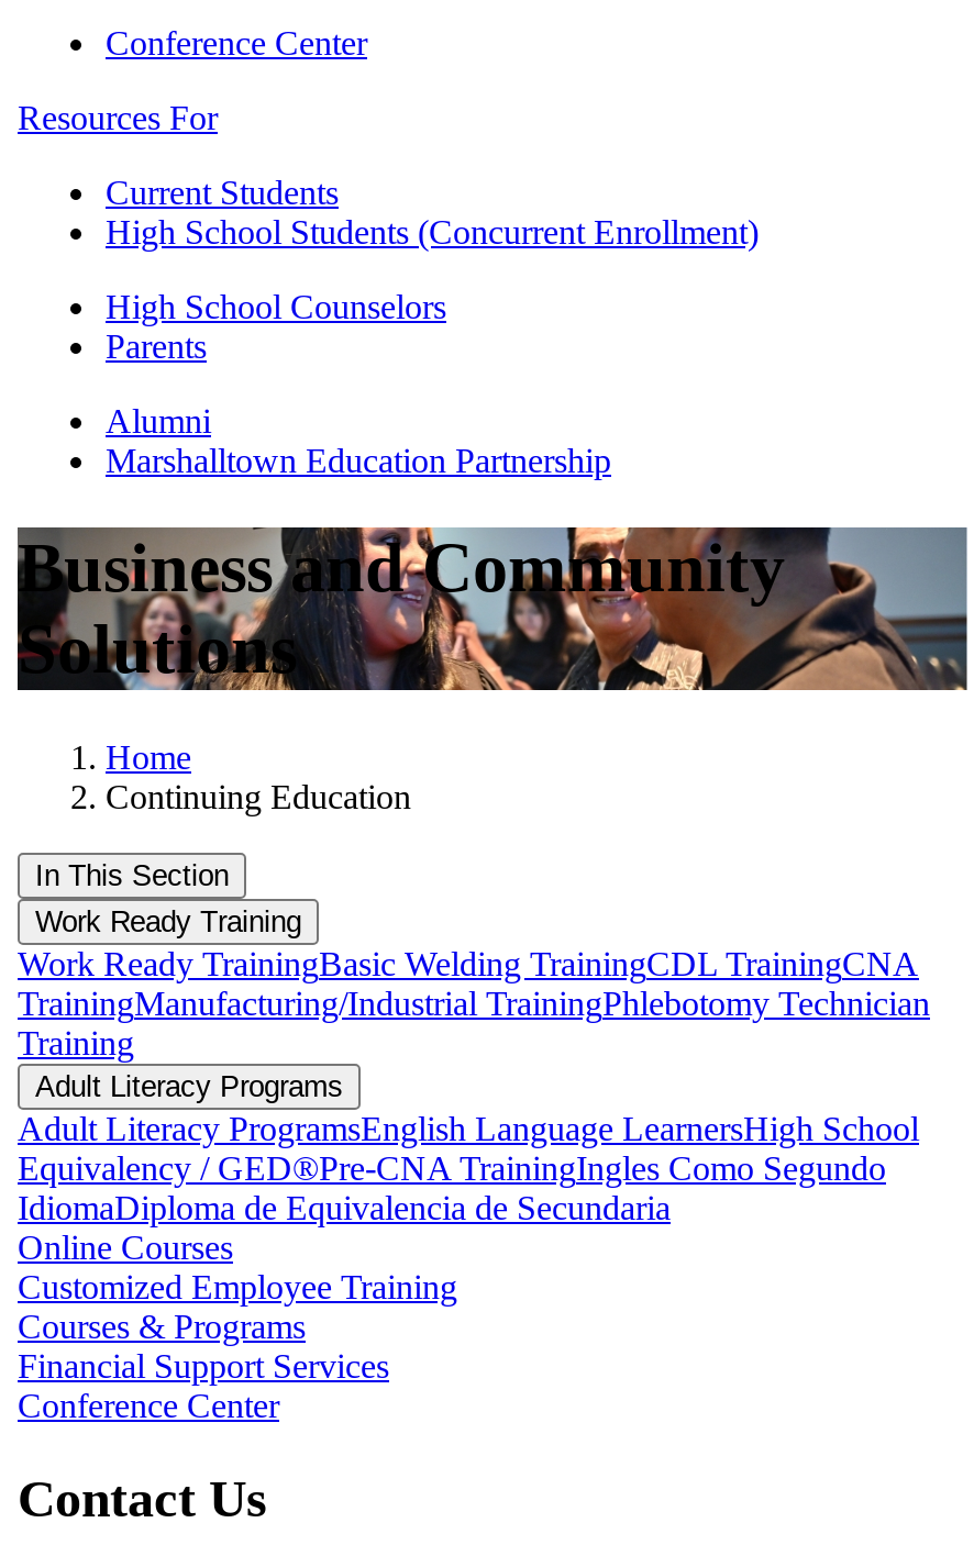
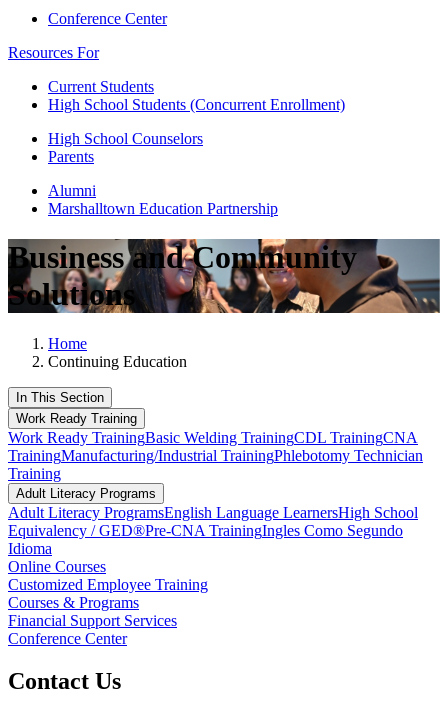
[18,1189,671,1226] IdiomaDiploma de Equivalencia de Secundaria -> [8,540,52,557] Idioma

